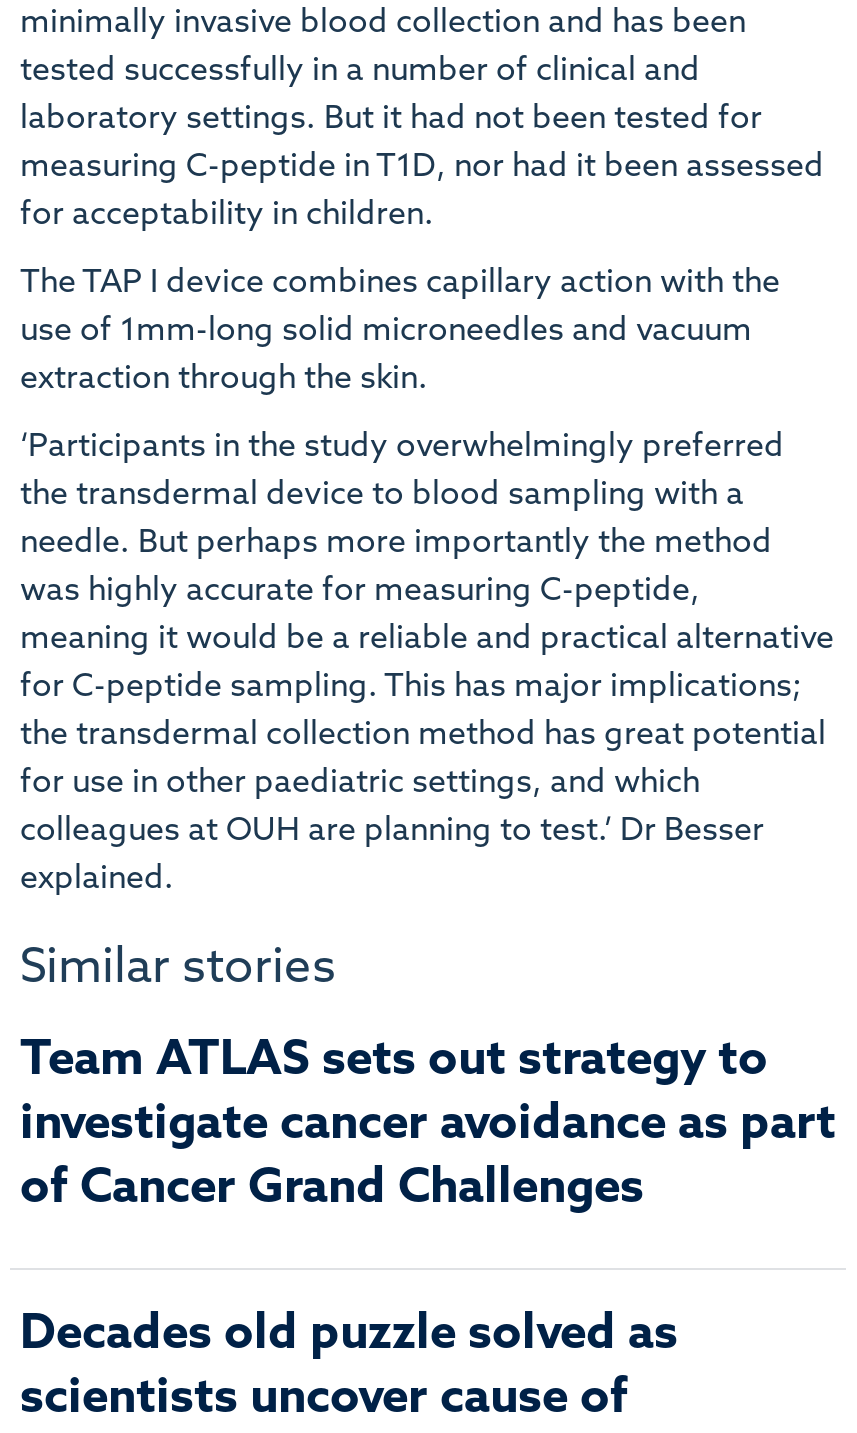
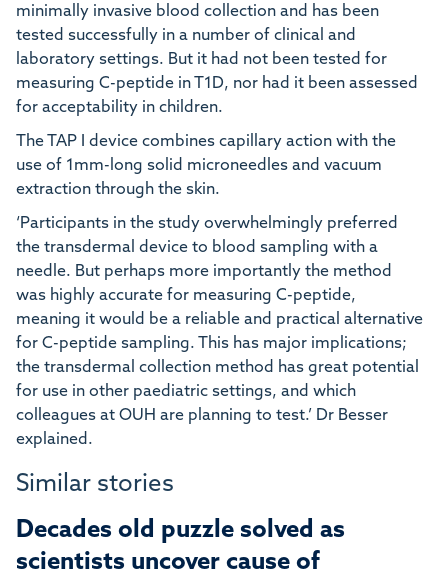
[20,1038,836,1214] Team ATLAS sets out strategy to | investigate cancer avoidance as part | of Cancer Grand Challenges -> none

